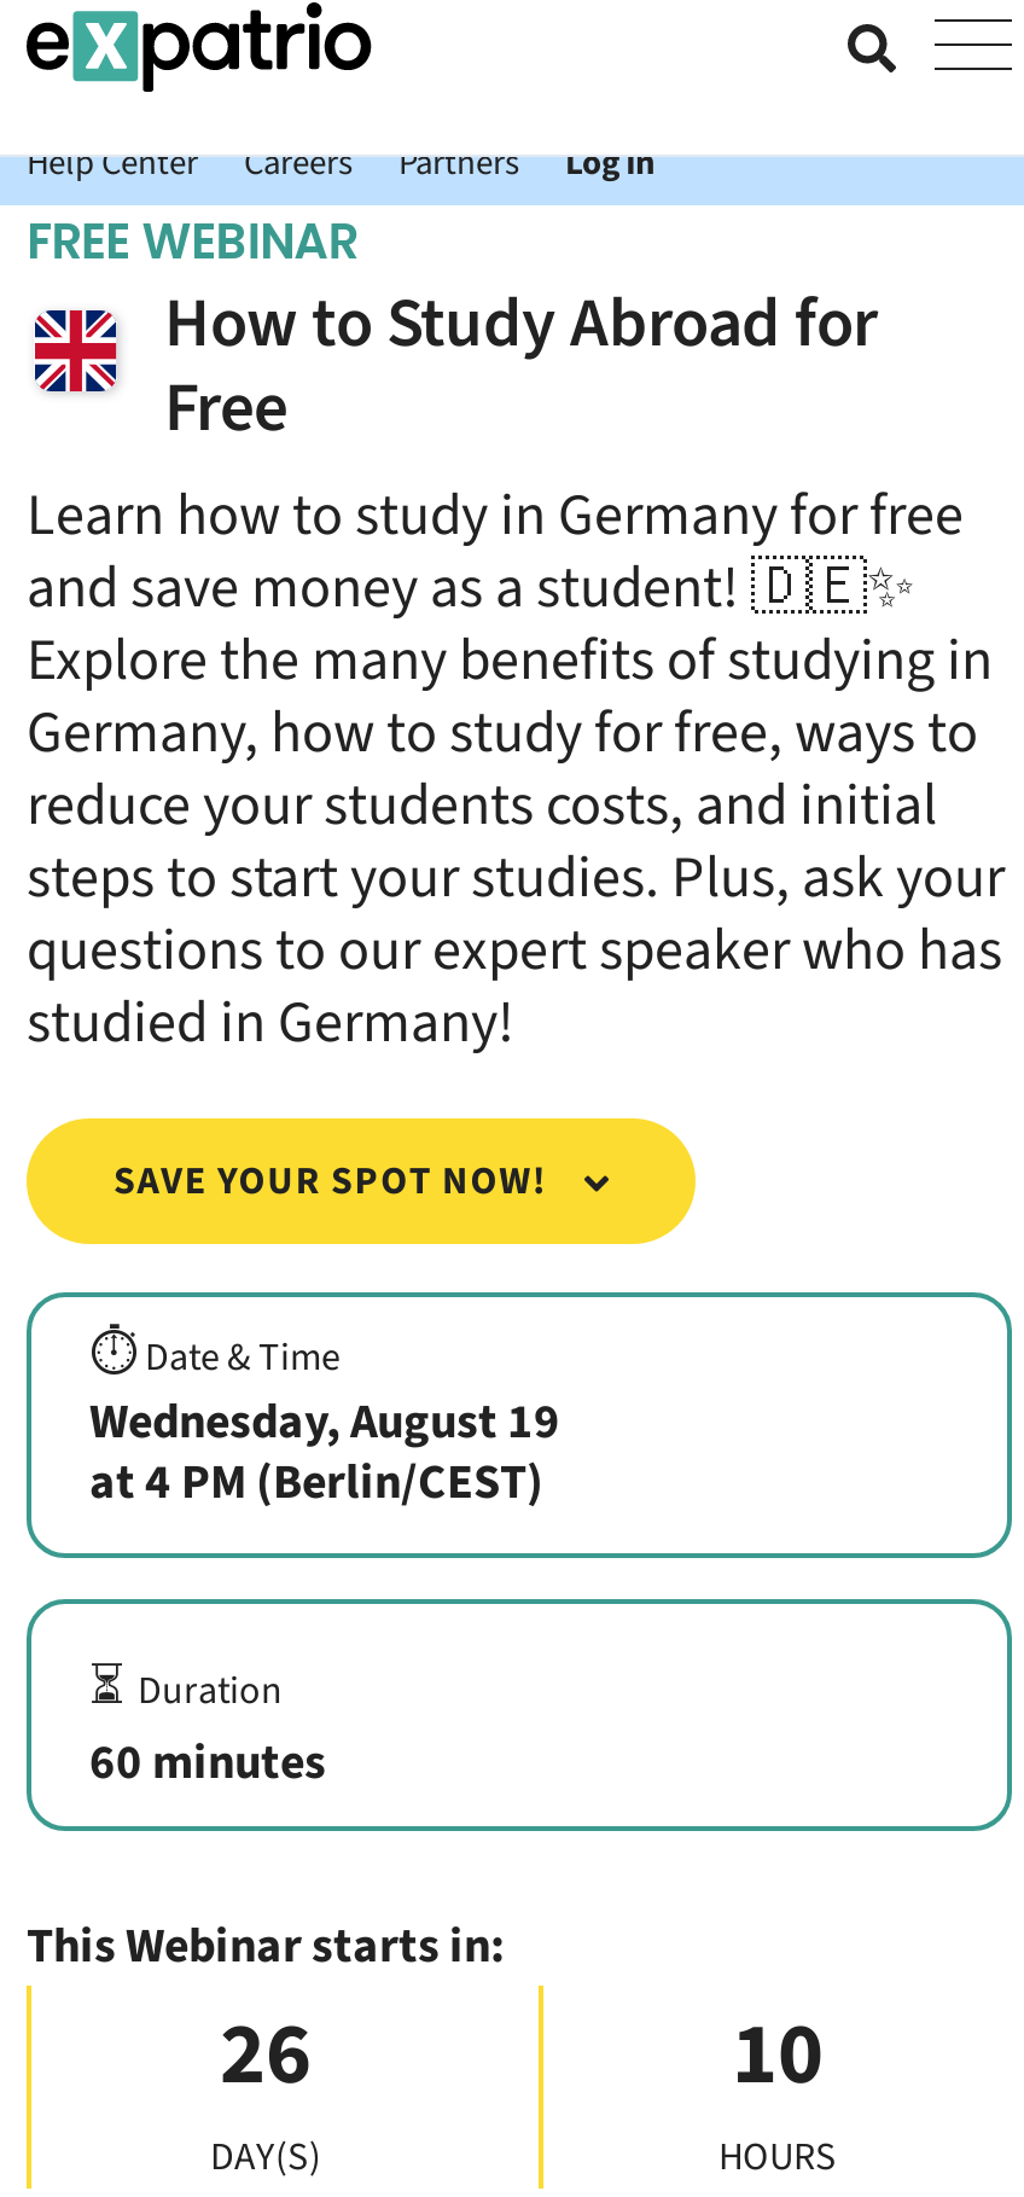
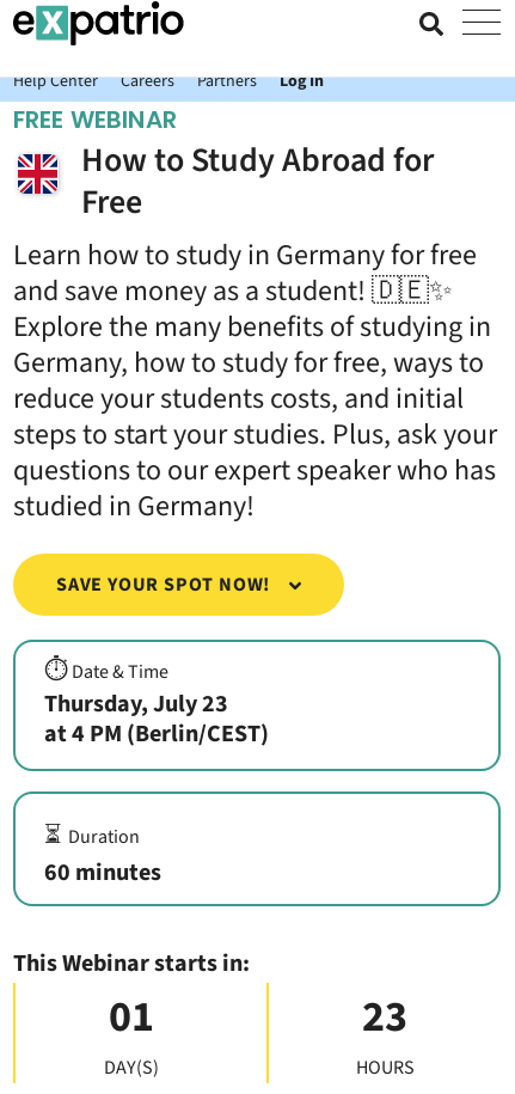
[89,1390,560,1458] Wednesday, August 19 -> [44,688,228,722] Thursday, July 23
[220,1992,312,2116] 26 -> [109,986,154,1047] 01
[732,1992,824,2116] 10 -> [362,986,407,1047] 23

